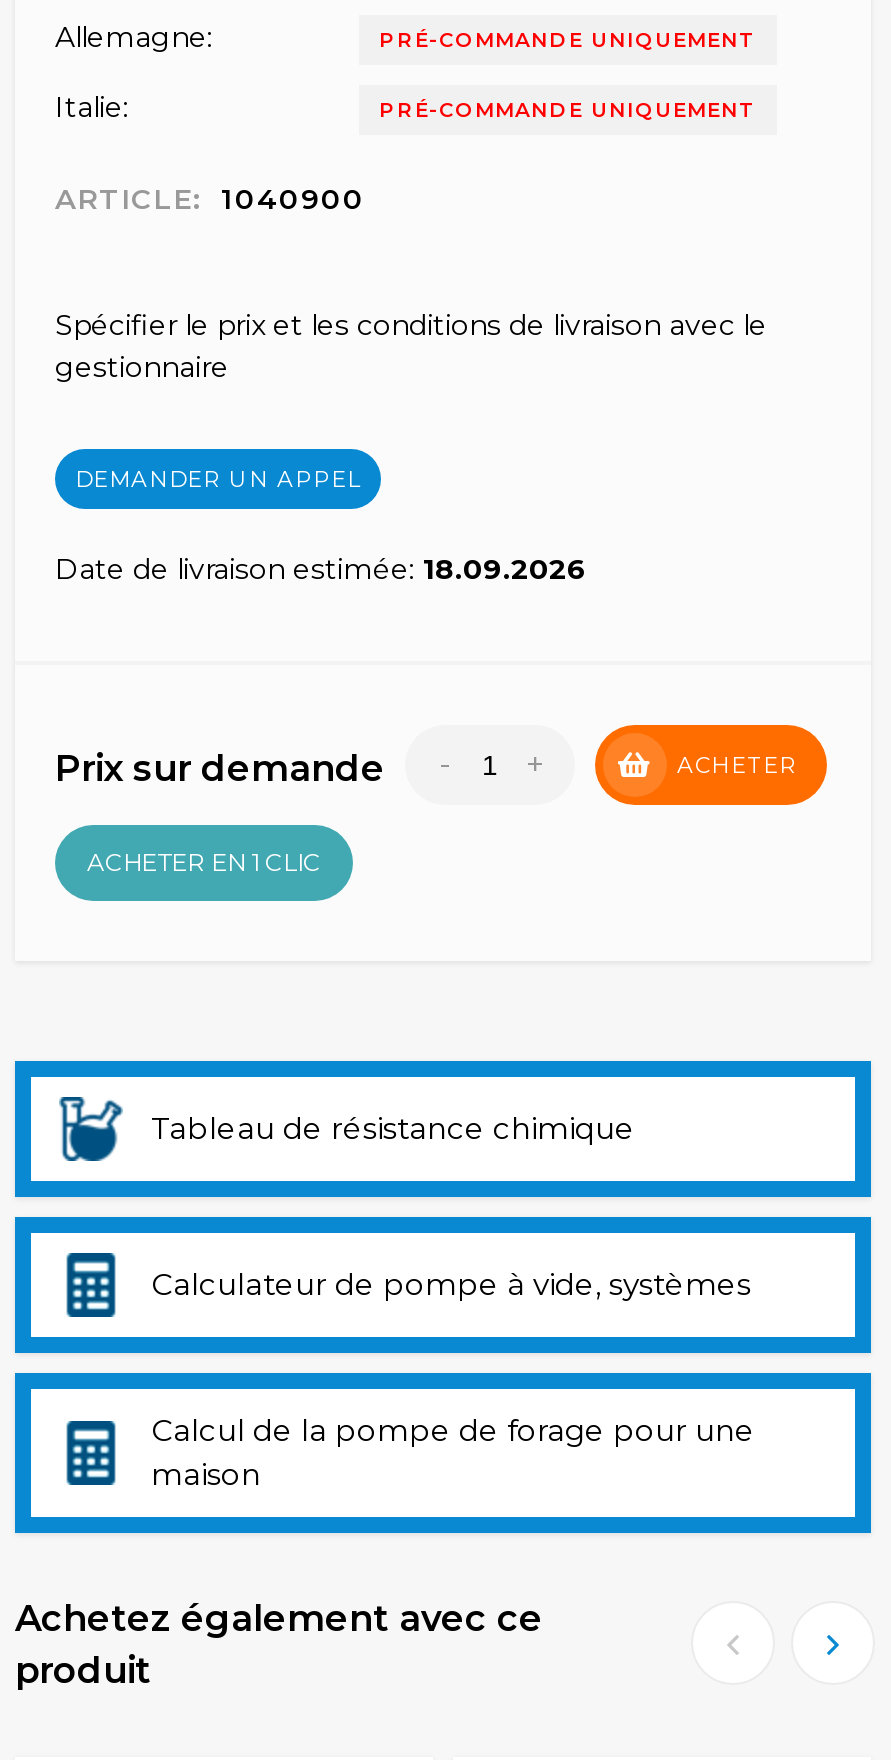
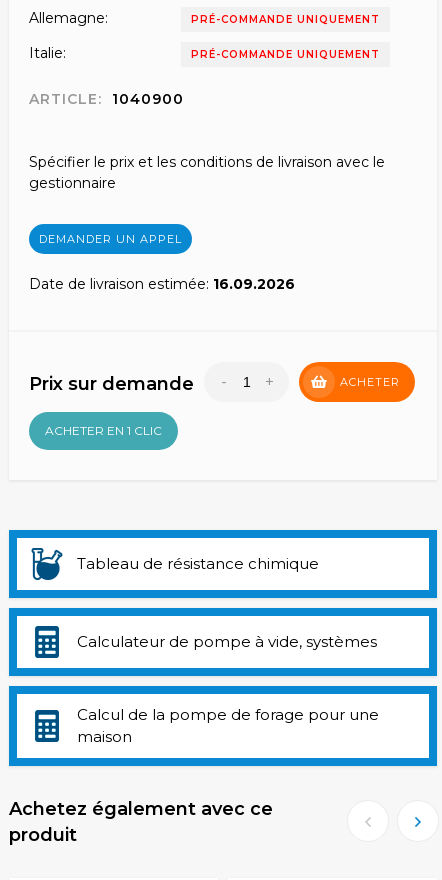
[55,550,587,586] Date de livraison estimée: 18.09.2026 -> [29,275,295,293] Date de livraison estimée: 16.09.2026

